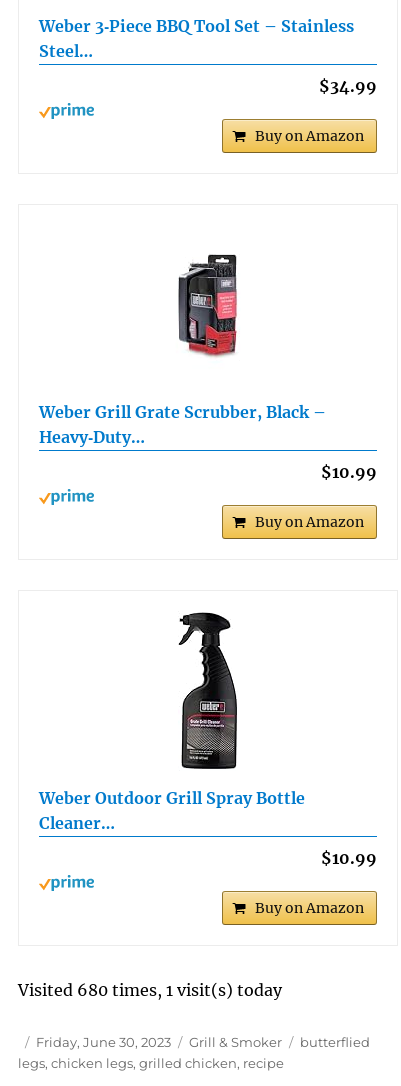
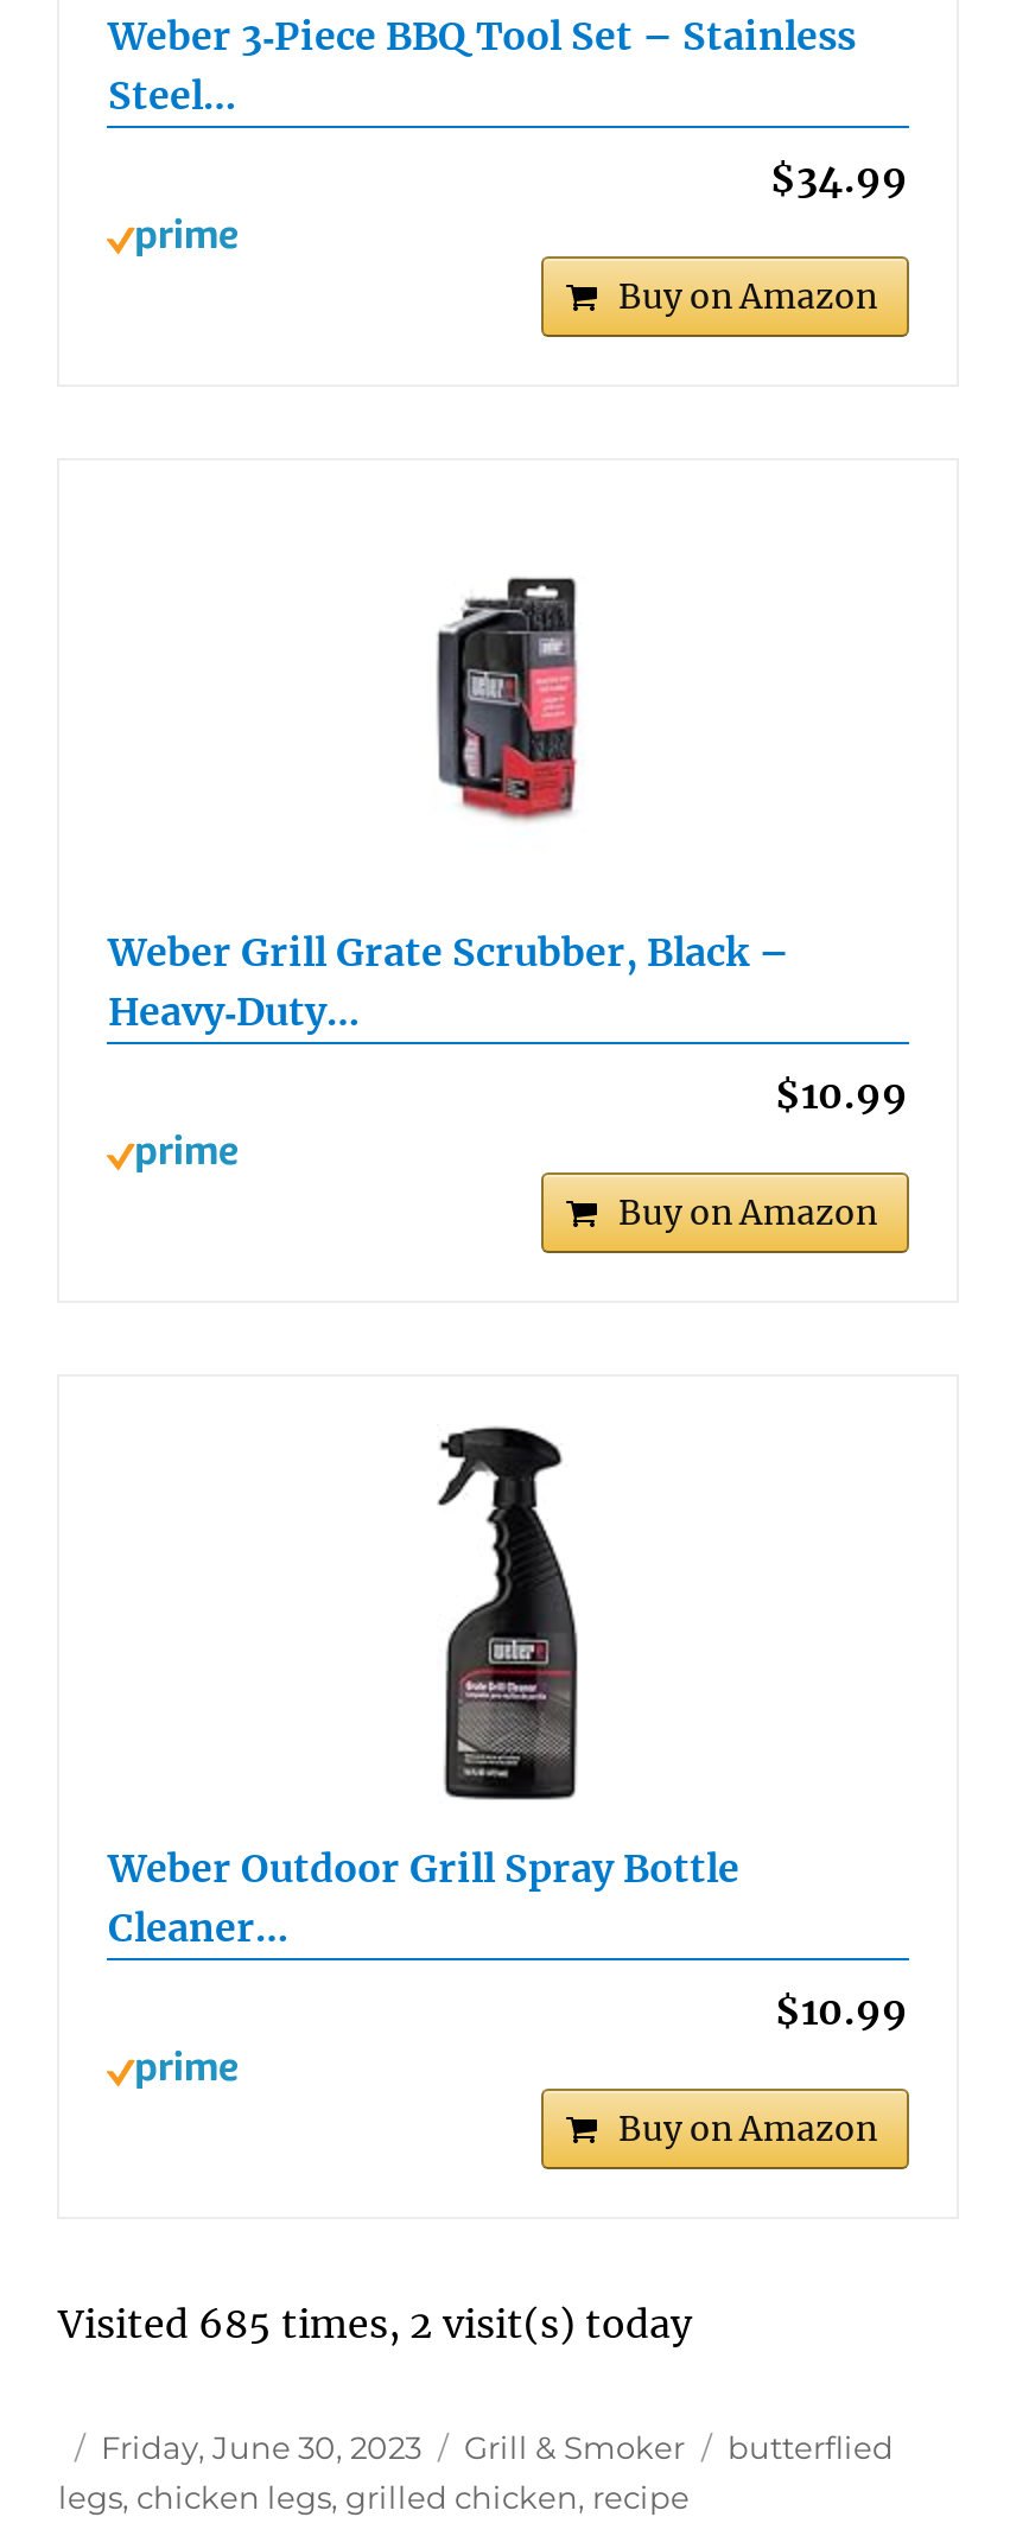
[18,980,282,1000] Visited 680 times, 1 visit(s) today -> [58,2300,692,2348] Visited 685 times, 2 visit(s) today

